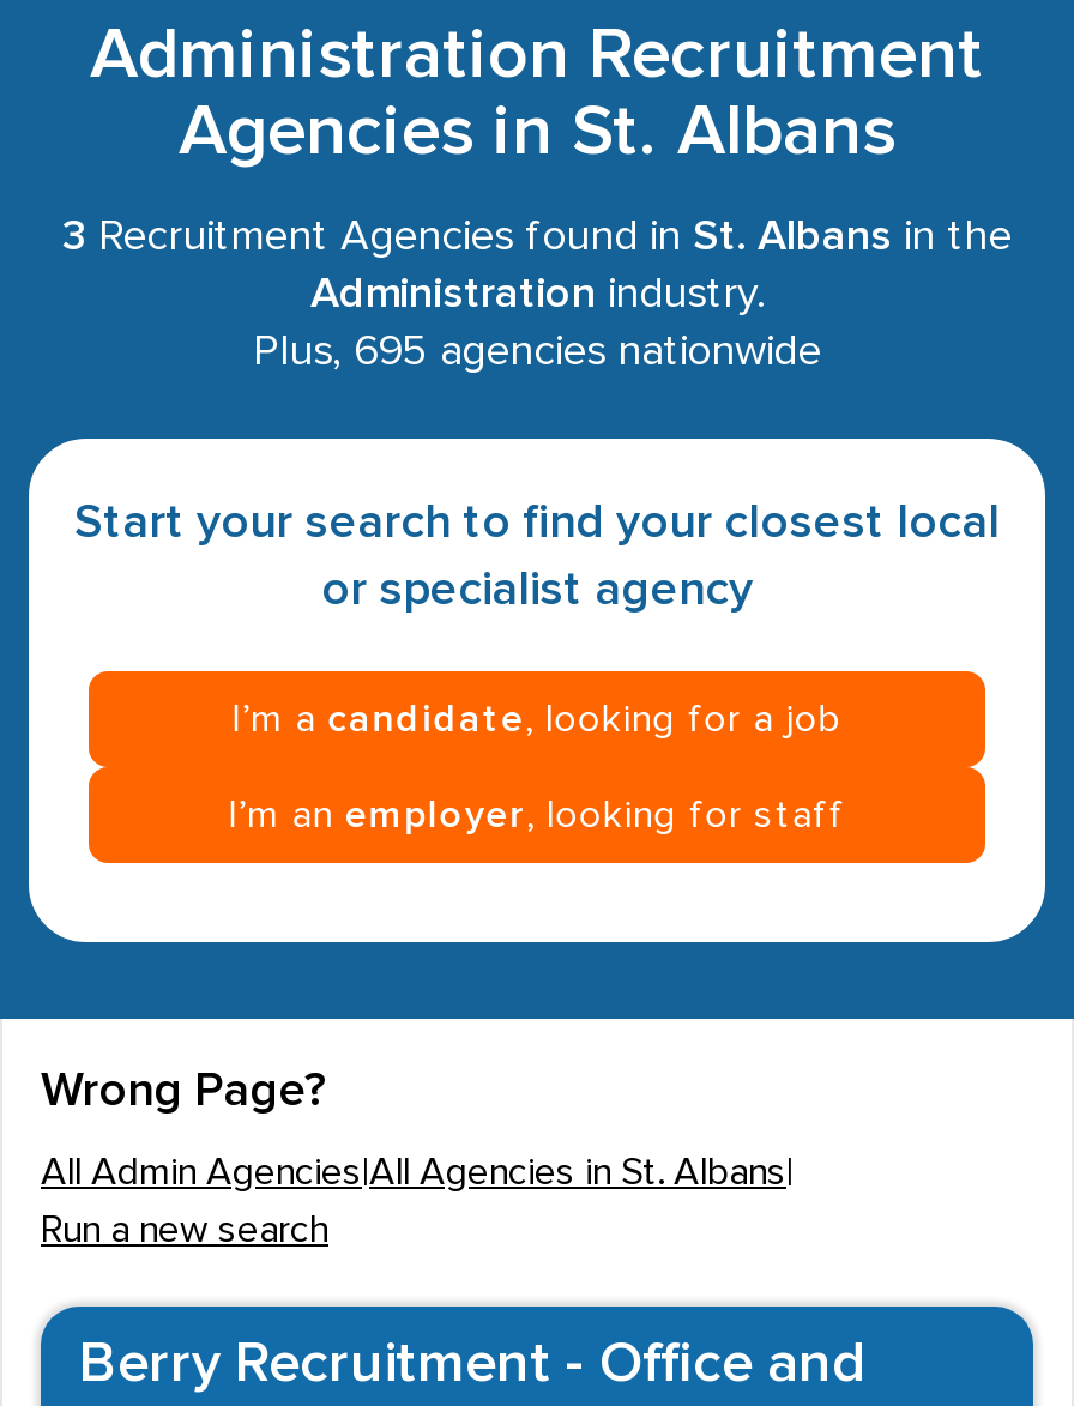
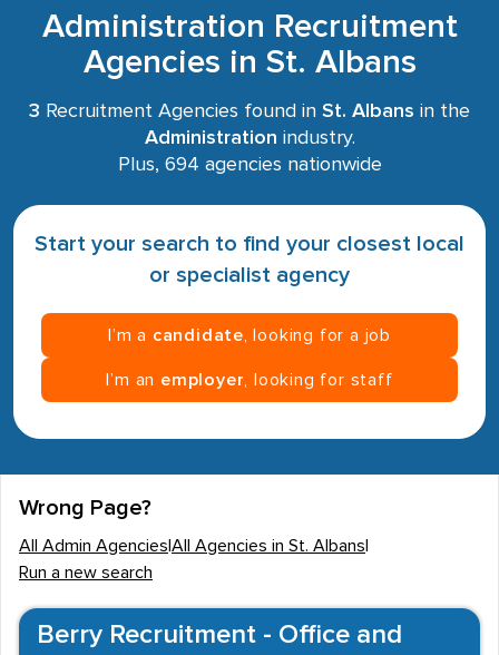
[253,331,821,374] Plus, 695 agencies nationwide -> [118,155,381,175] Plus, 694 agencies nationwide

